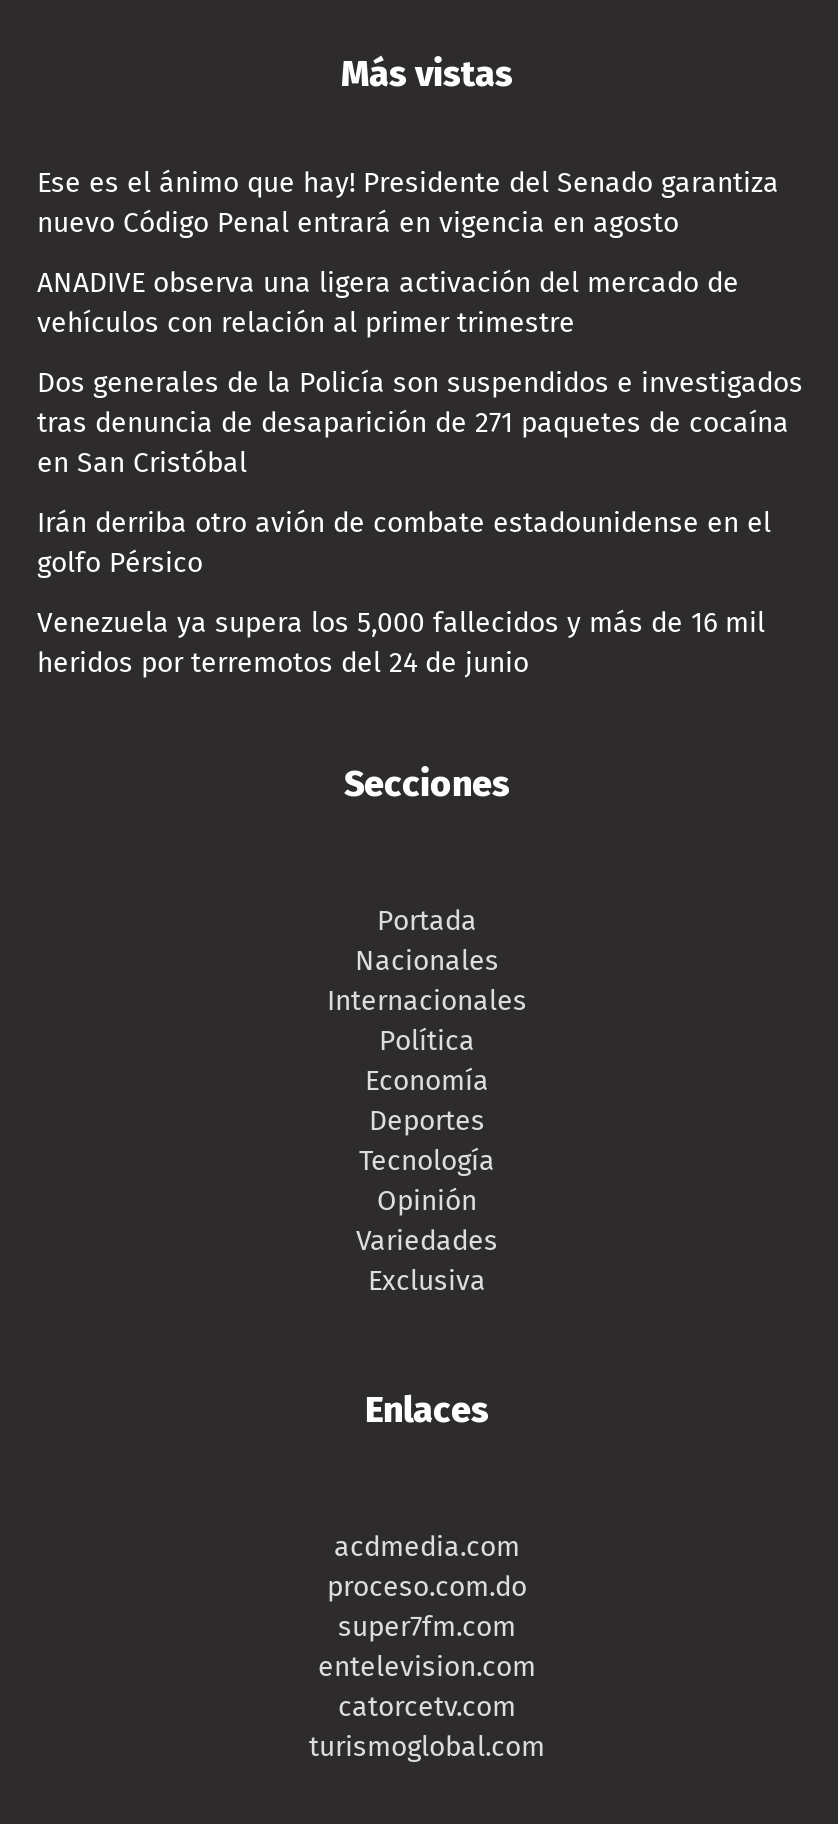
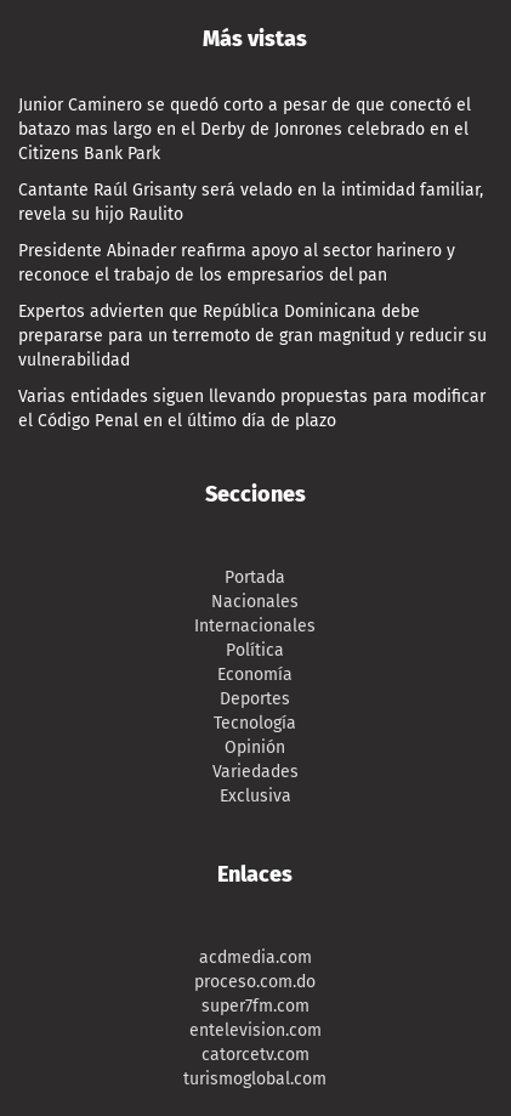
[37,167,779,241] Ese es el ánimo que hay! Presidente del Senado garantiza | nuevo Código Penal entrará en vigencia en agosto -> [18,95,471,164] Junior Caminero se quedó corto a pesar de que conectó el | batazo mas largo en el Derby de Jonrones celebrado en el | Citizens Bank Park
[37,267,739,341] ANADIVE observa una ligera activación del mercado de | vehículos con relación al primer trimestre -> [18,180,483,225] Cantante Raúl Grisanty será velado en la intimidad familiar, | revela su hijo Raulito
[37,367,803,481] Dos generales de la Policía son suspendidos e investigados | tras denuncia de desaparición de 271 paquetes de cocaína | en San Cristóbal -> [18,241,455,286] Presidente Abinader reafirma apoyo al sector harinero y | reconoce el trabajo de los empresarios del pan
[37,507,771,581] Irán derriba otro avión de combate estadounidense en el | golfo Pérsico -> [18,302,487,371] Expertos advierten que República Dominicana debe | prepararse para un terremoto de gran magnitud y reducir su | vulnerabilidad
[37,607,765,681] Venezuela ya supera los 5,000 fallecidos y más de 16 mil | heridos por terremotos del 24 de junio -> [18,387,486,432] Varias entidades siguen llevando propuestas para modificar | el Código Penal en el último día de plazo

